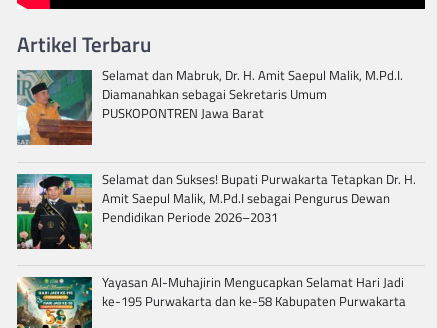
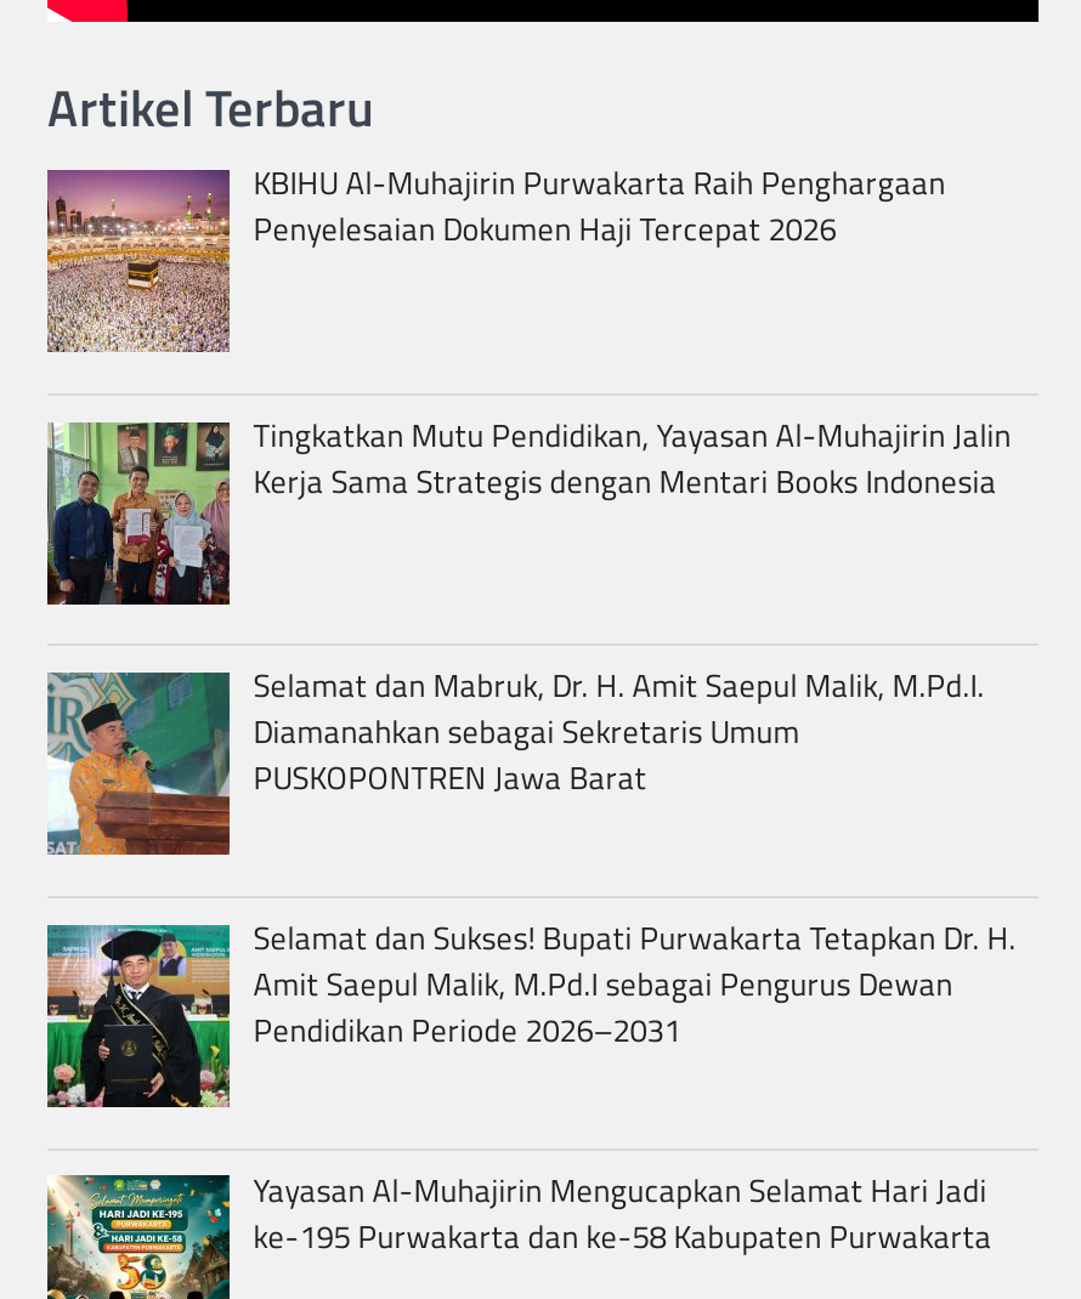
none -> [45,158,945,352] [image] | KBIHU Al-Muhajirin Purwakarta Raih Penghargaan | Penyelesaian Dokumen Haji Tercepat 2026
none -> [45,410,1011,607] [image] | Tingkatkan Mutu Pendidikan, Yayasan Al-Muhajirin Jalin | Kerja Sama Strategis dengan Mentari Books Indonesia

